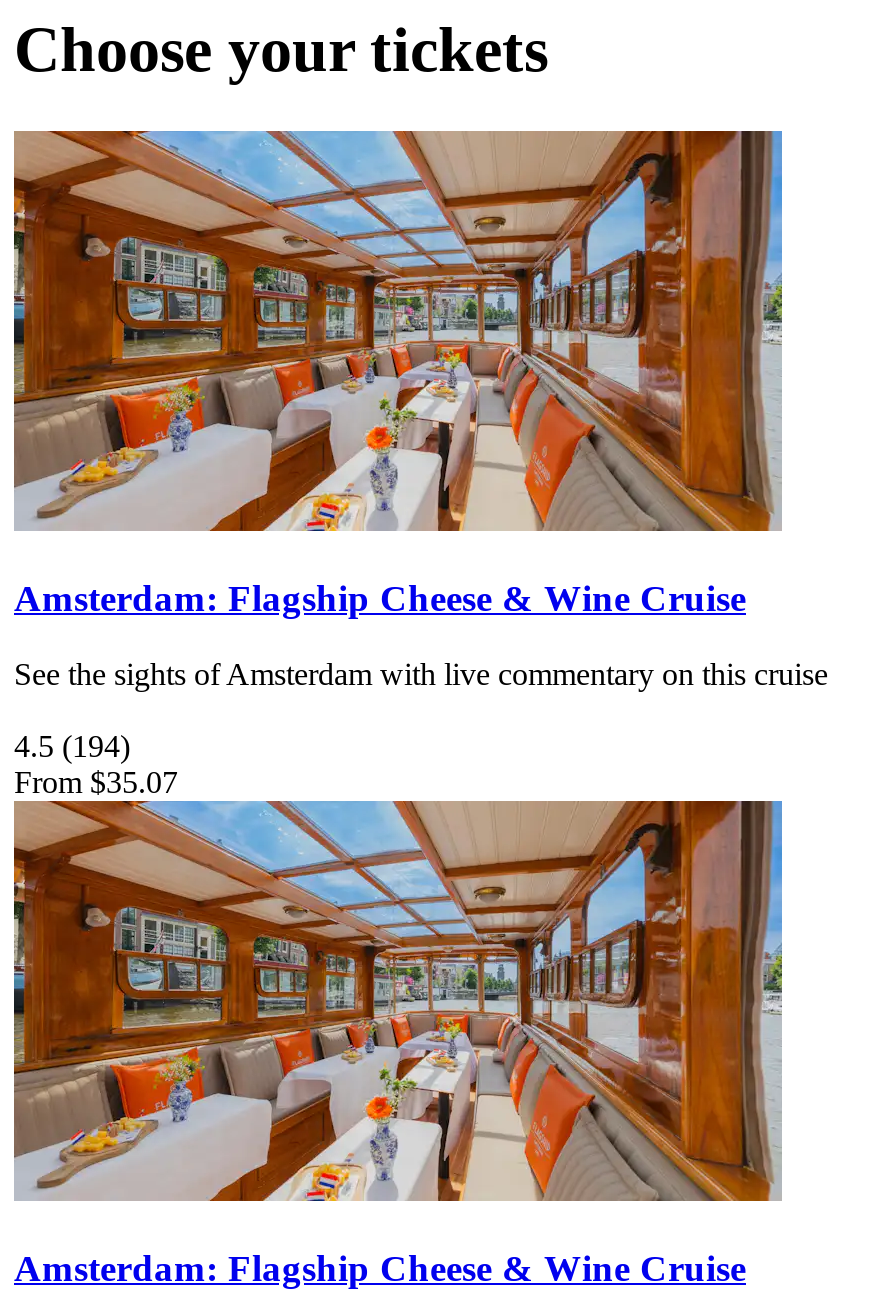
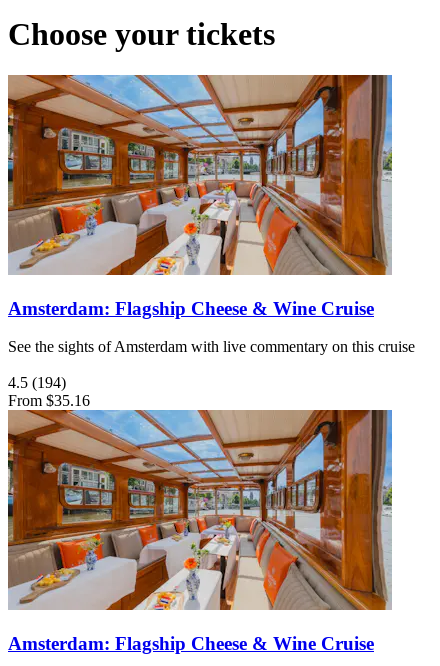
[14,766,178,800] From $35.07 -> [8,392,90,409] From $35.16

